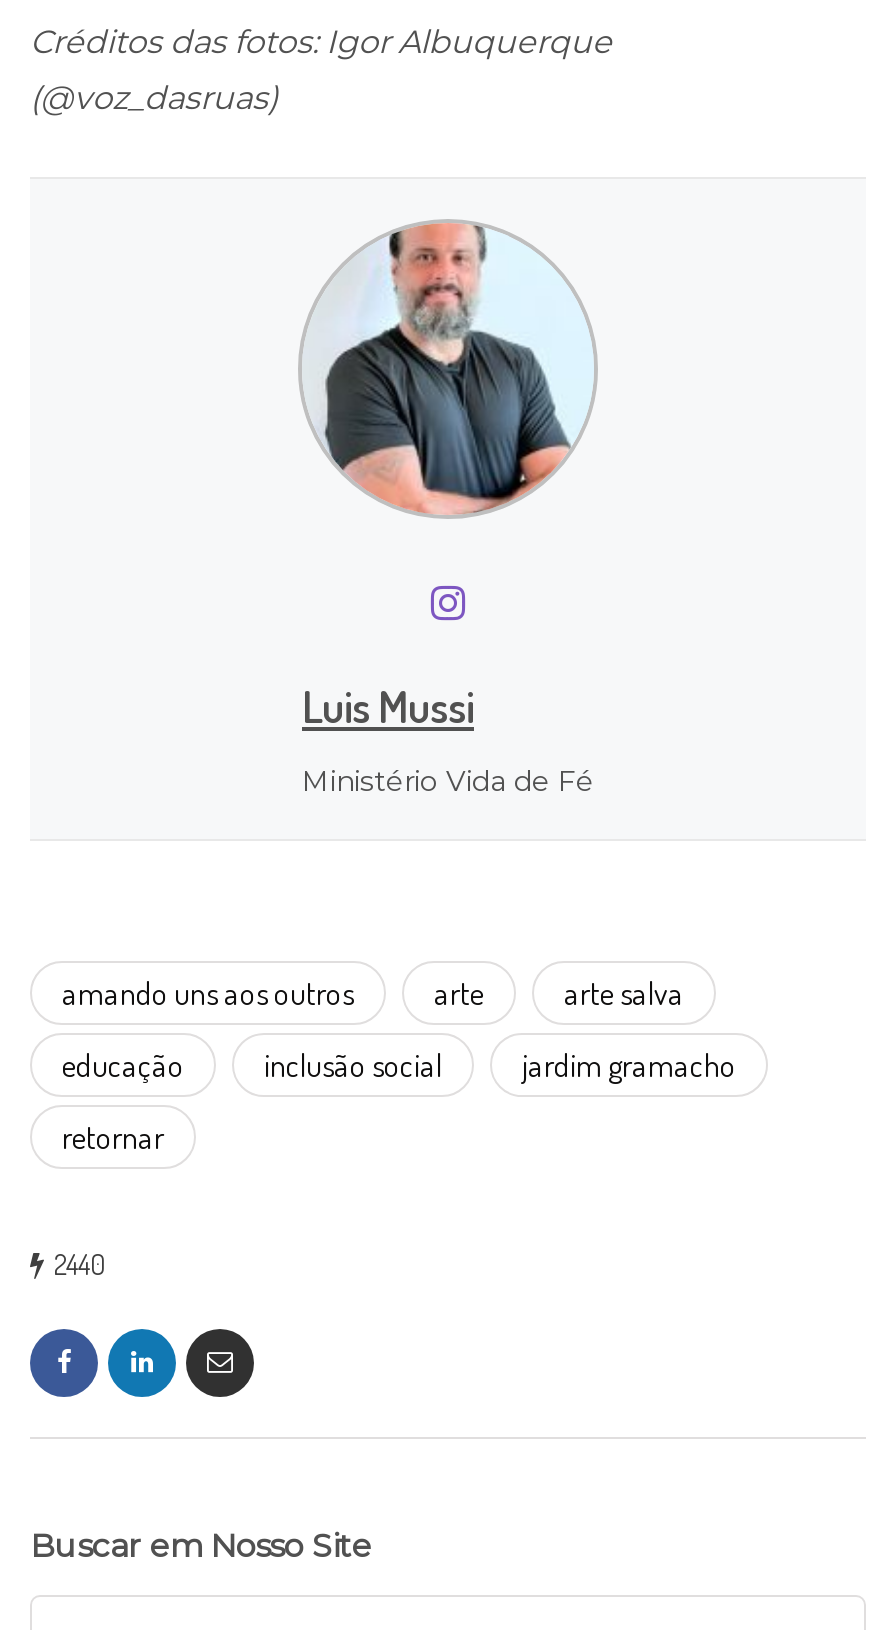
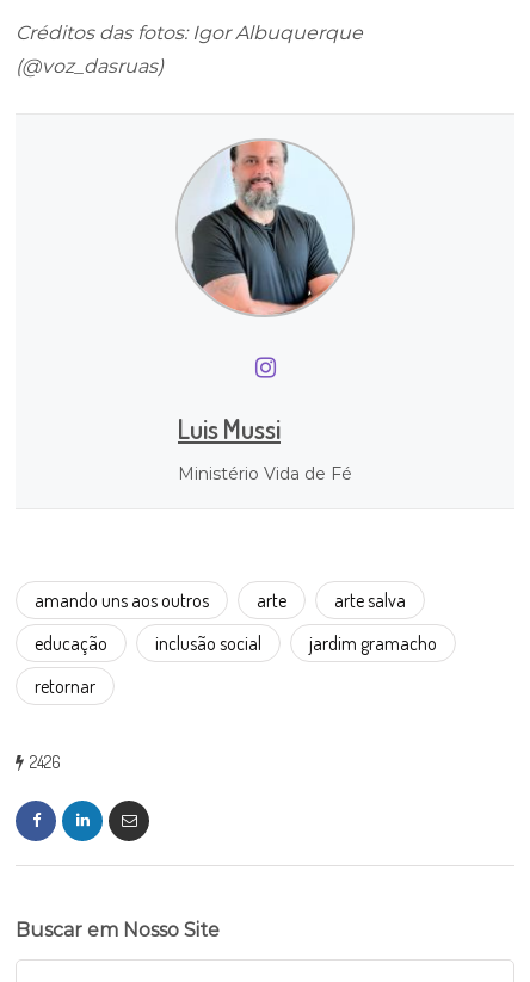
[54,1247,106,1281] 2440 -> [30,752,61,772] 2426

